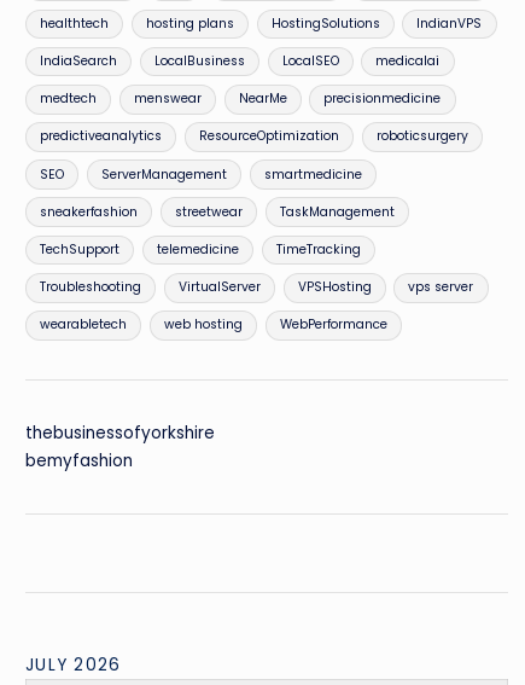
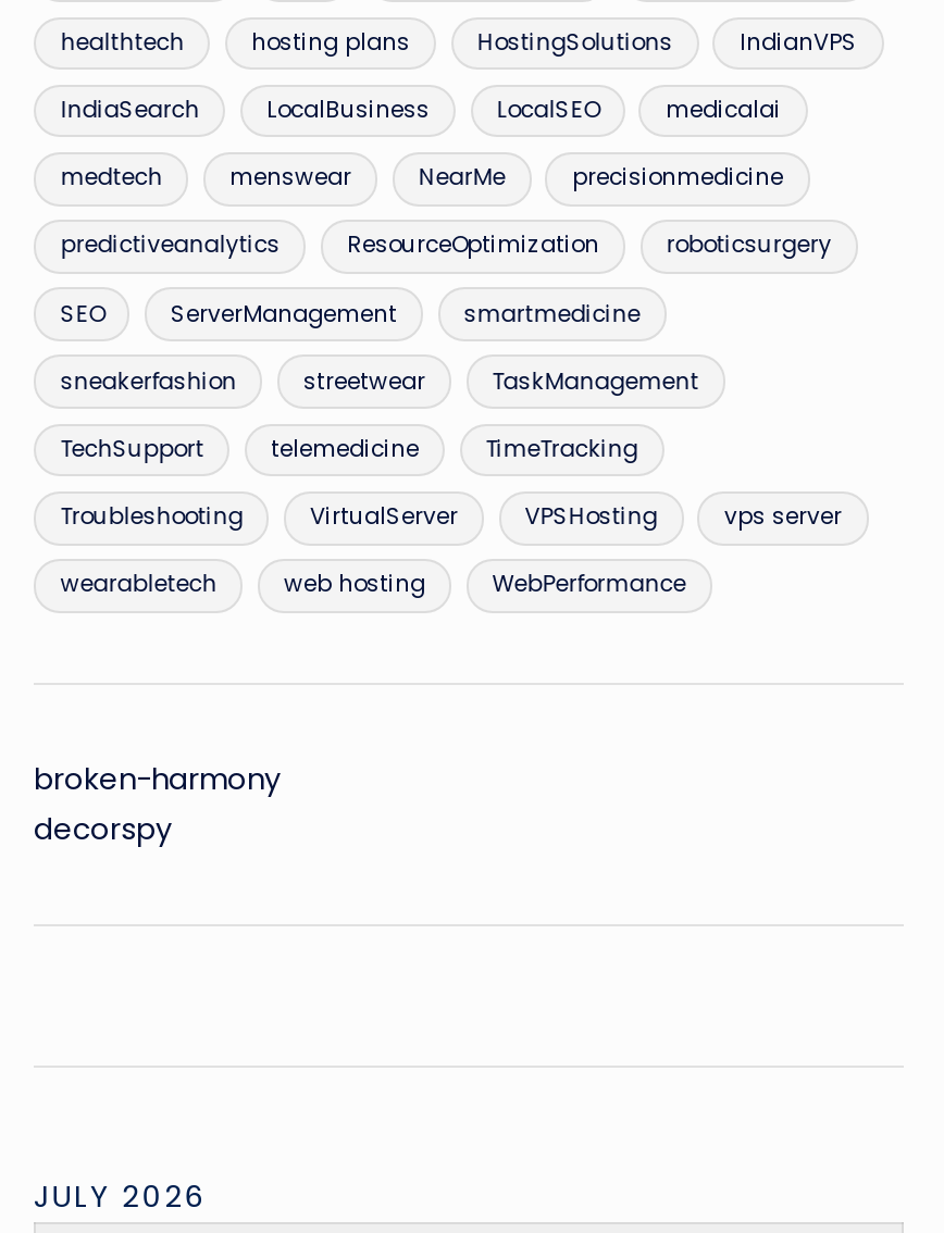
[25,421,215,472] thebusinessofyorkshire | bemyfashion -> [34,758,282,850] broken-harmony | decorspy

